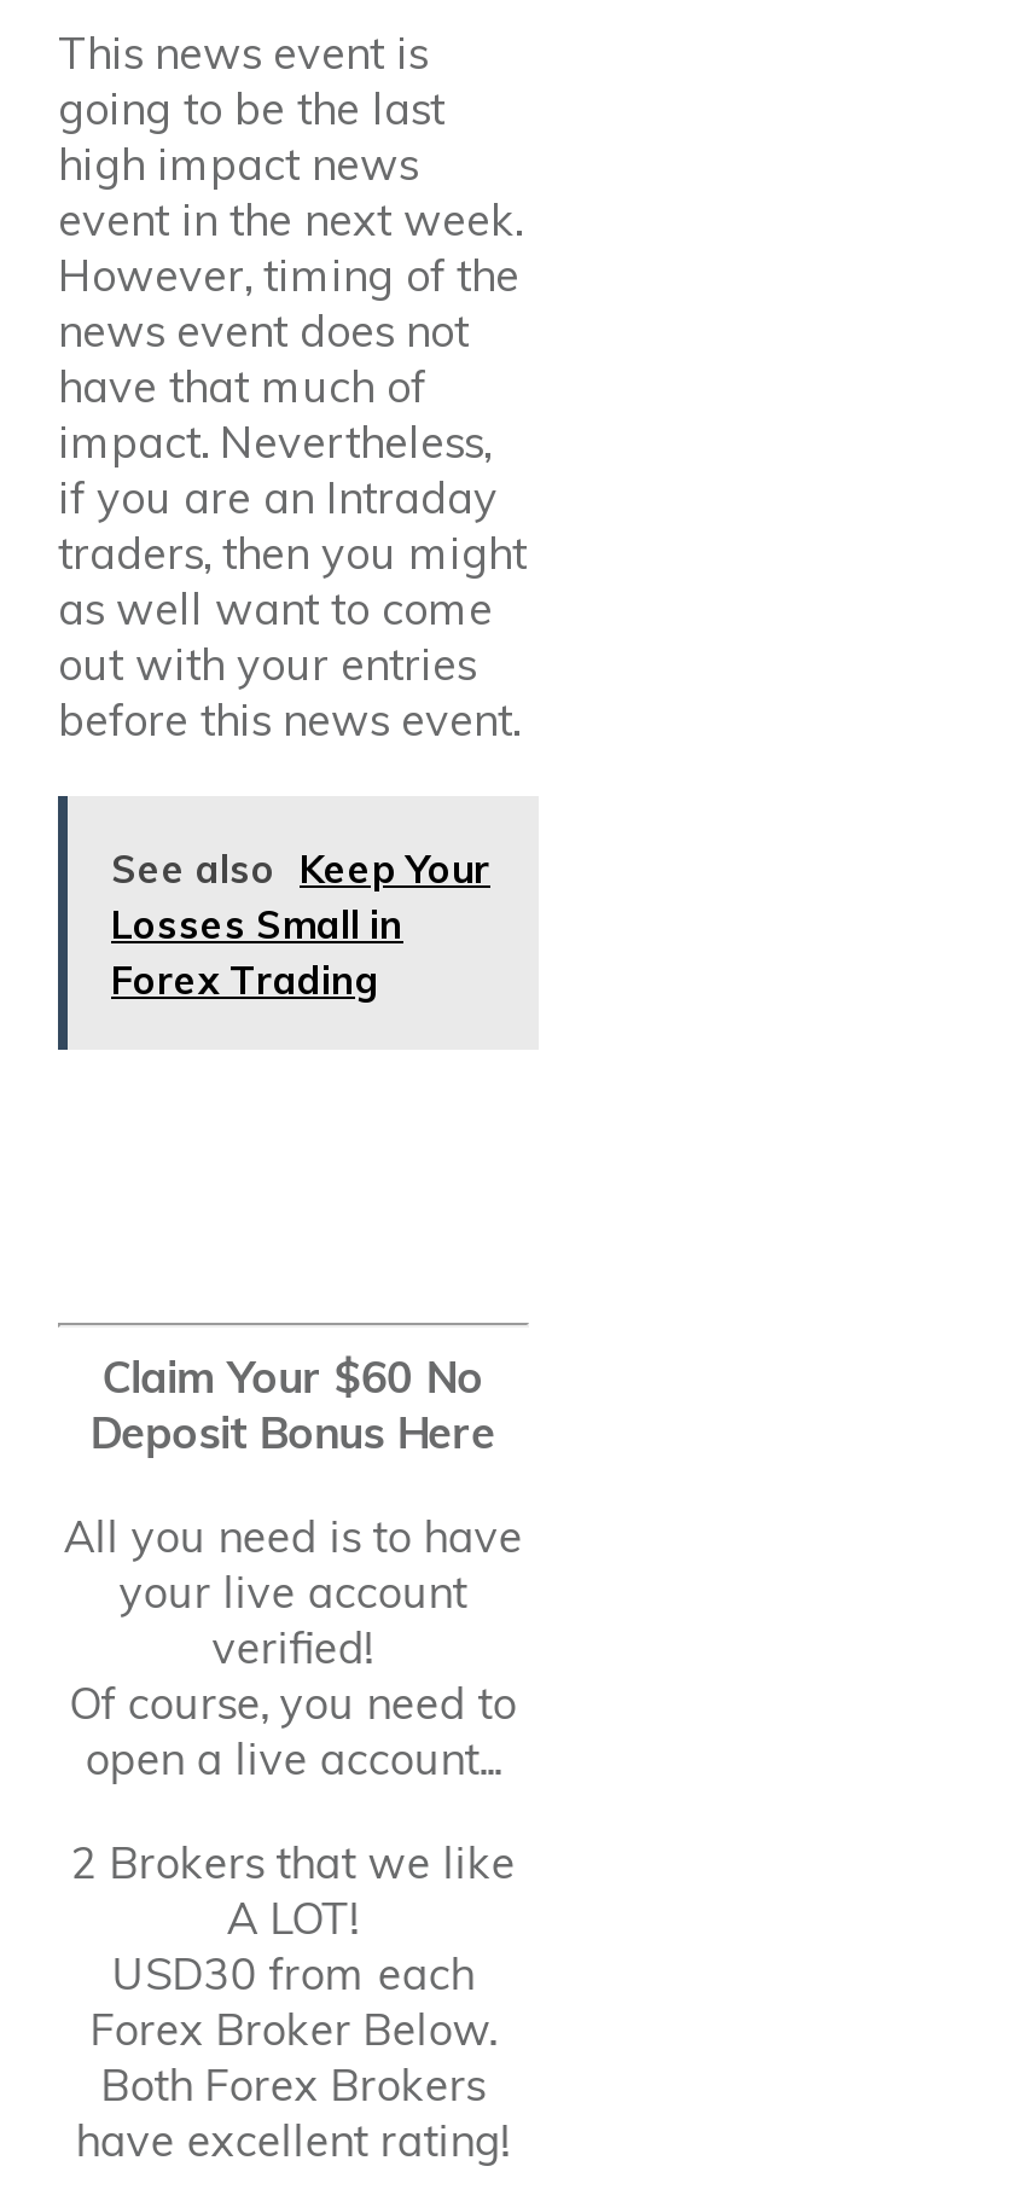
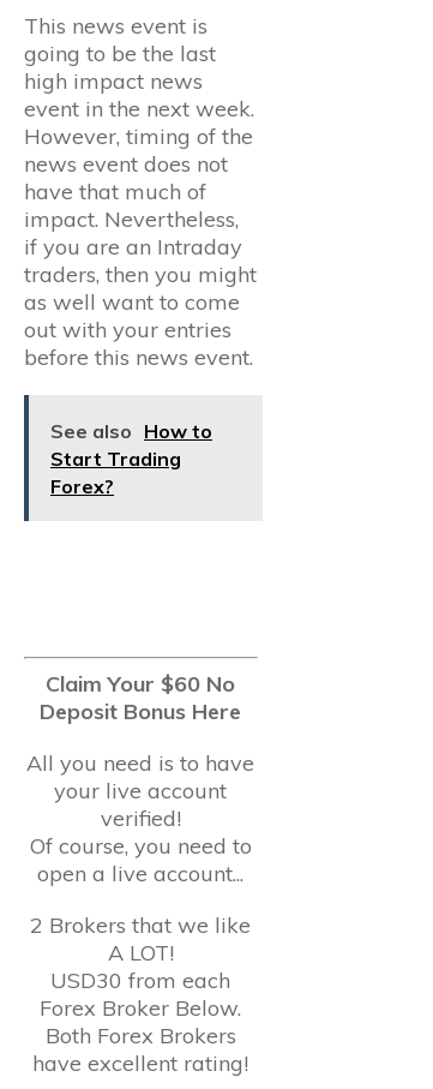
[111,845,490,1005] See also Keep Your | Losses Small in | Forex Trading -> [50,419,212,499] See also How to | Start Trading | Forex?

